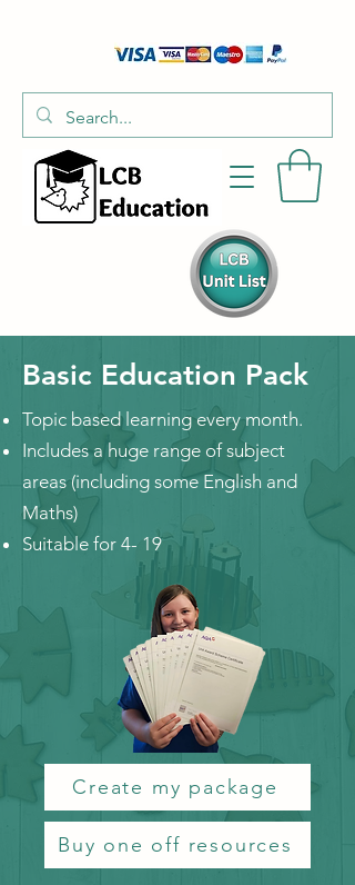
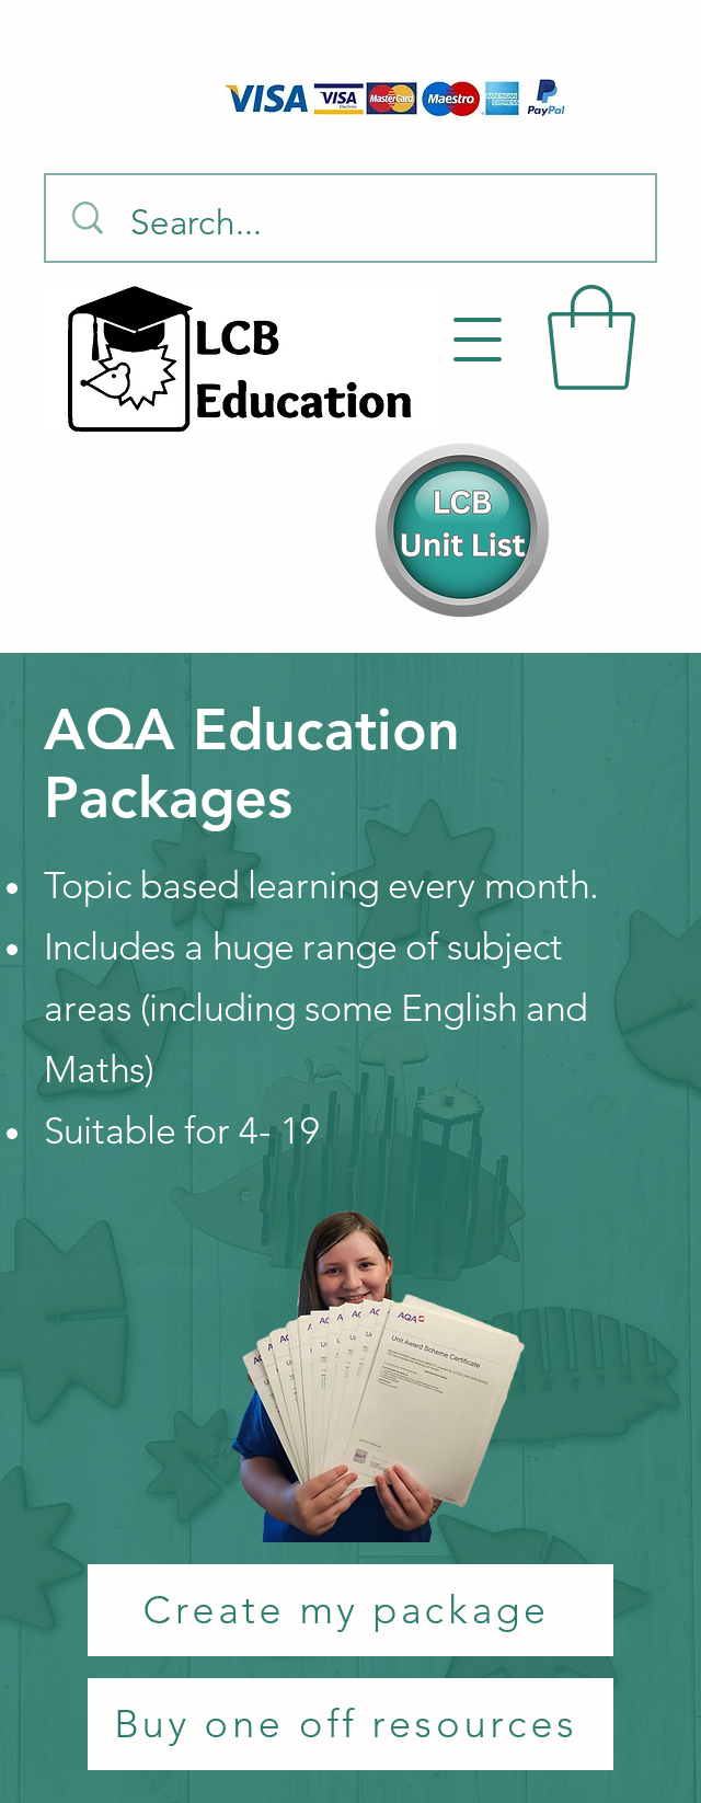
[22,358,308,392] Basic Education Pack -> [44,696,460,832] AQA Education | Packages

